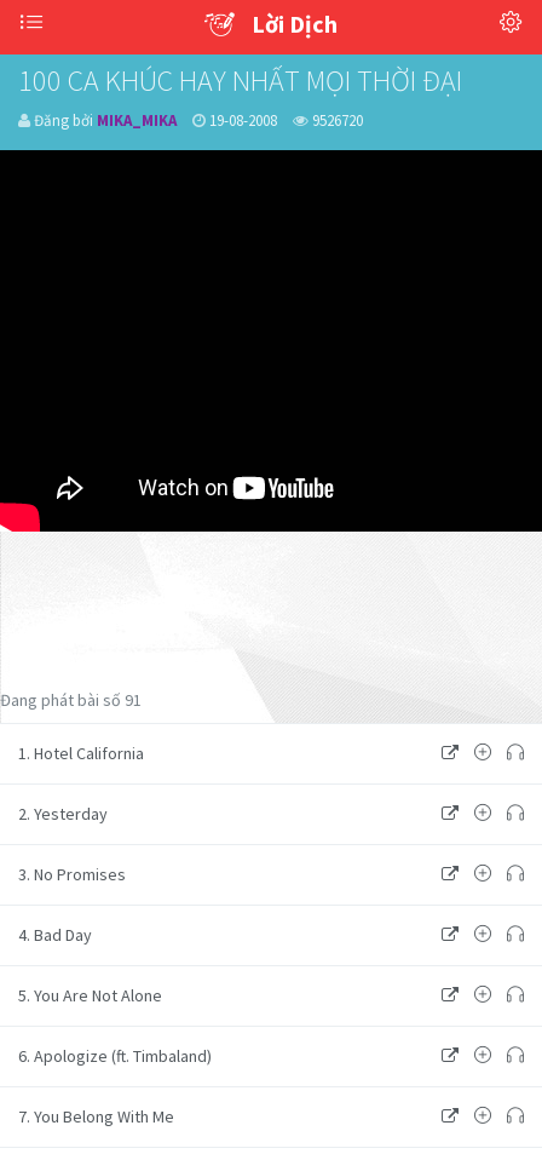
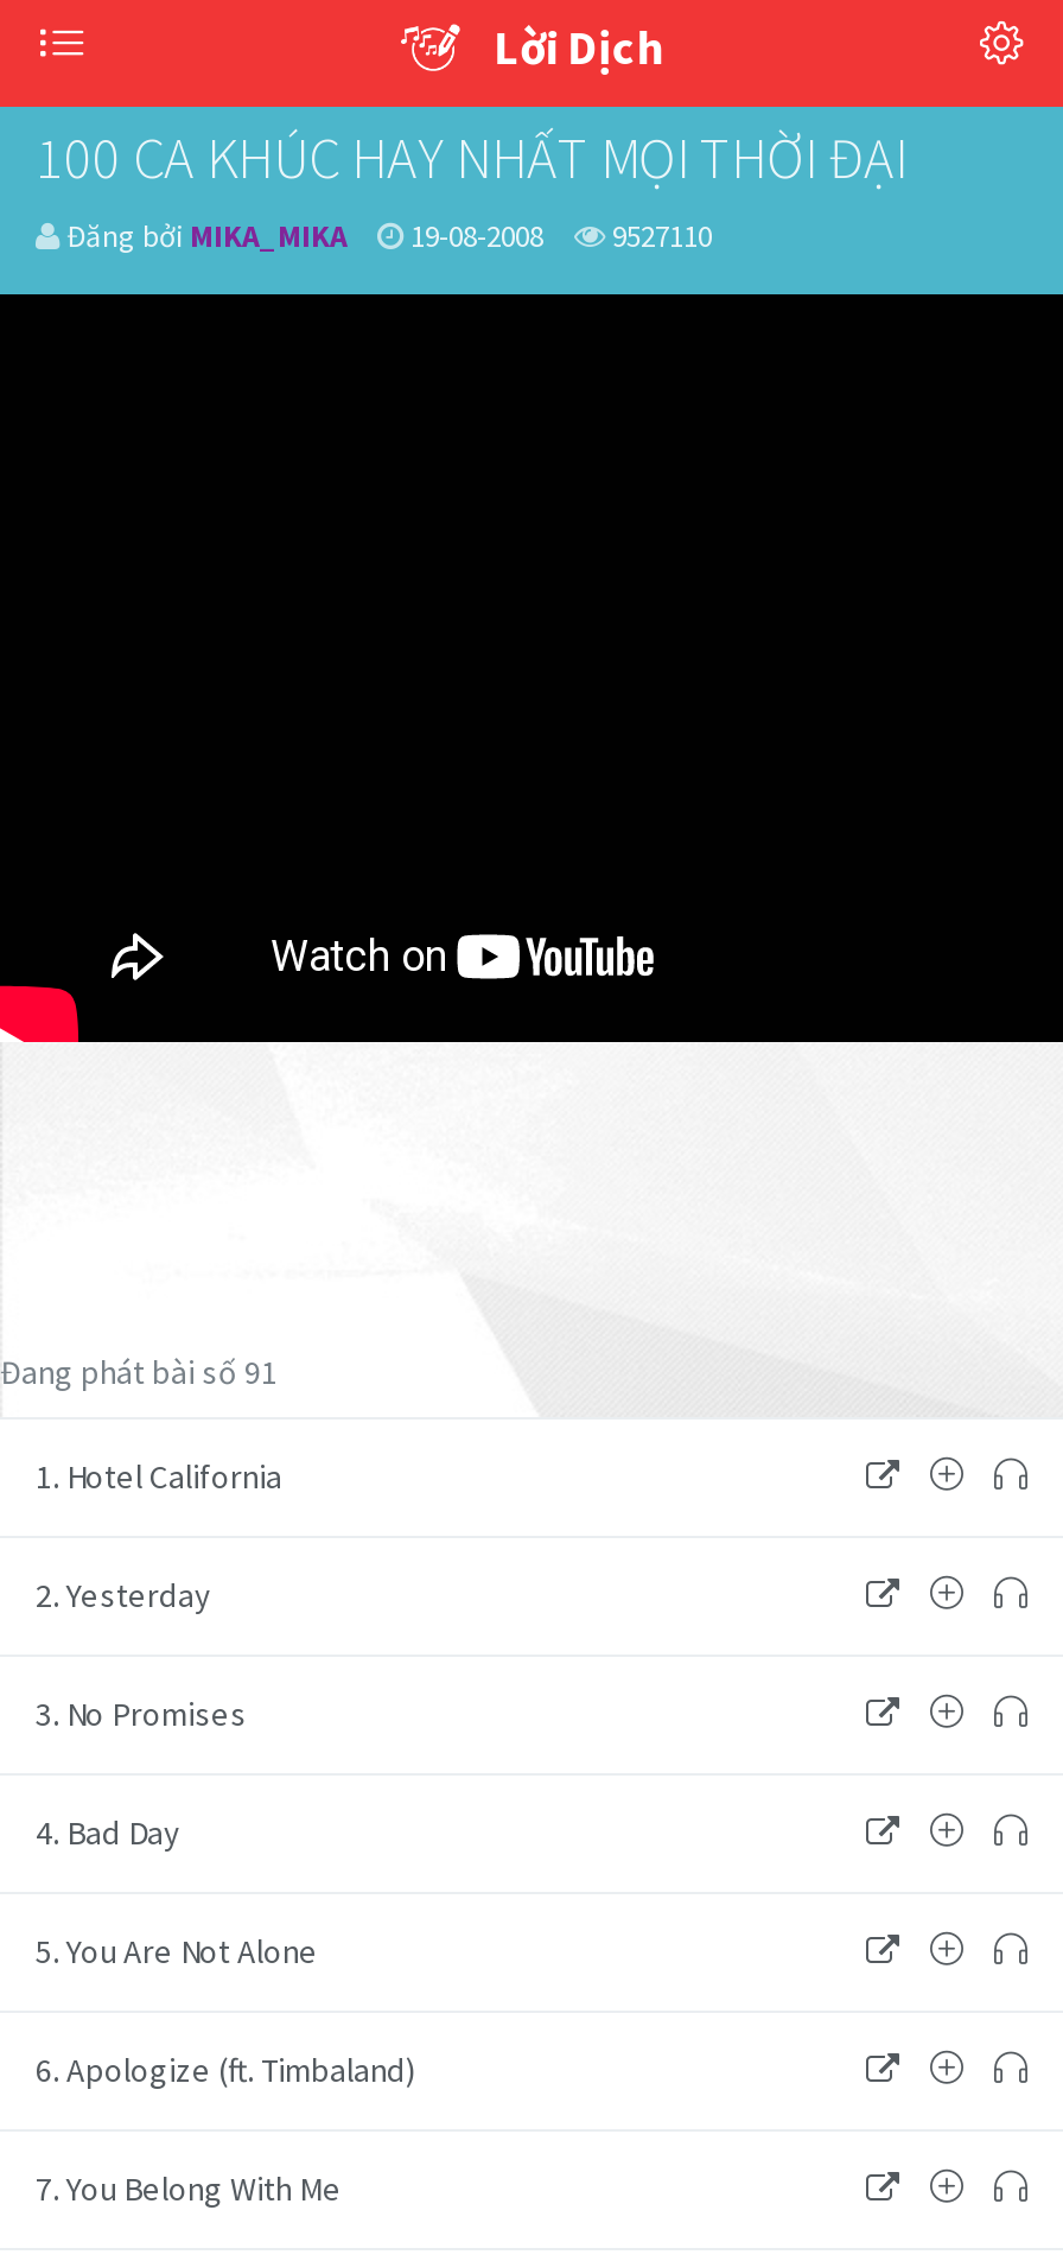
[309,110,363,131] 9526720 -> [605,216,712,256] 9527110

